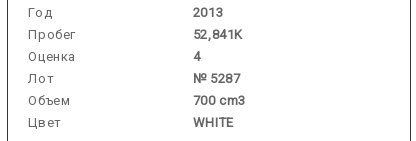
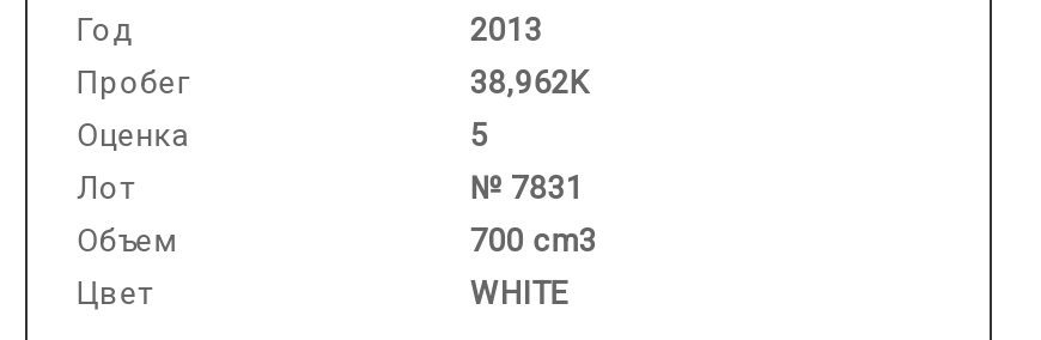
[193,27,243,42] 52,841K -> [470,64,590,100] 38,962K
[193,49,200,64] 4 -> [470,117,488,153] 5
[193,71,240,86] № 5287 -> [470,169,584,205] № 7831

